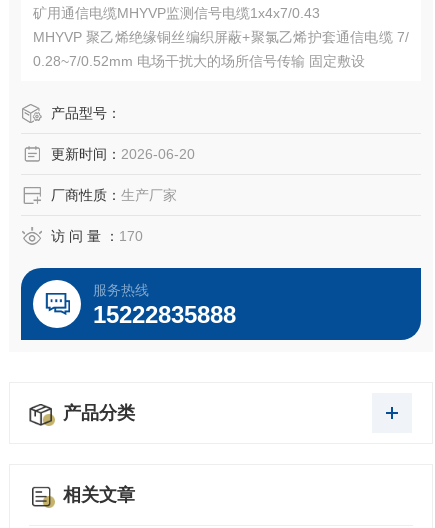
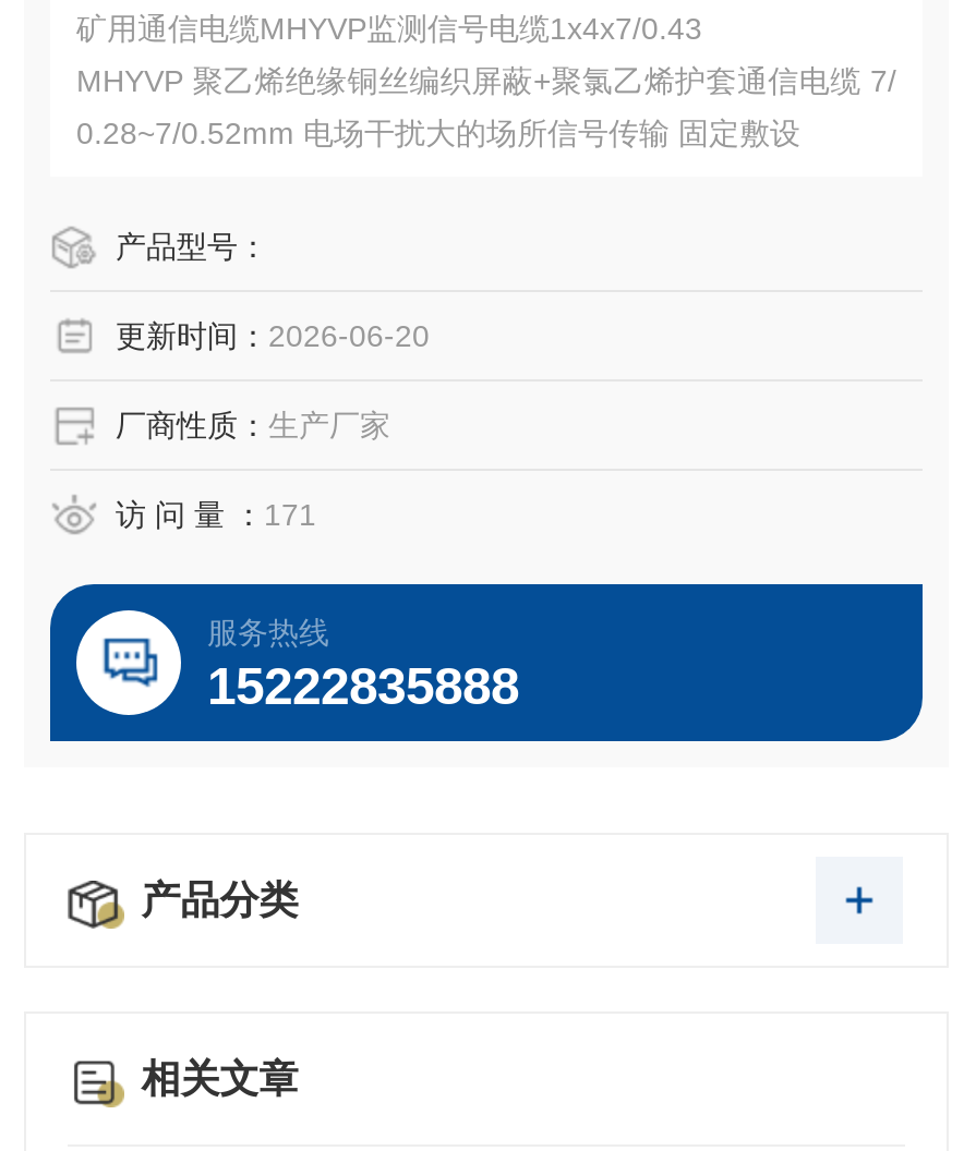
[51,228,143,244] 访 问 量 ：170 -> [116,497,316,532] 访 问 量 ：171

